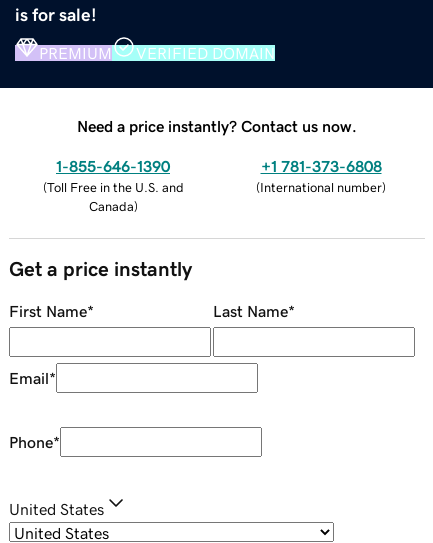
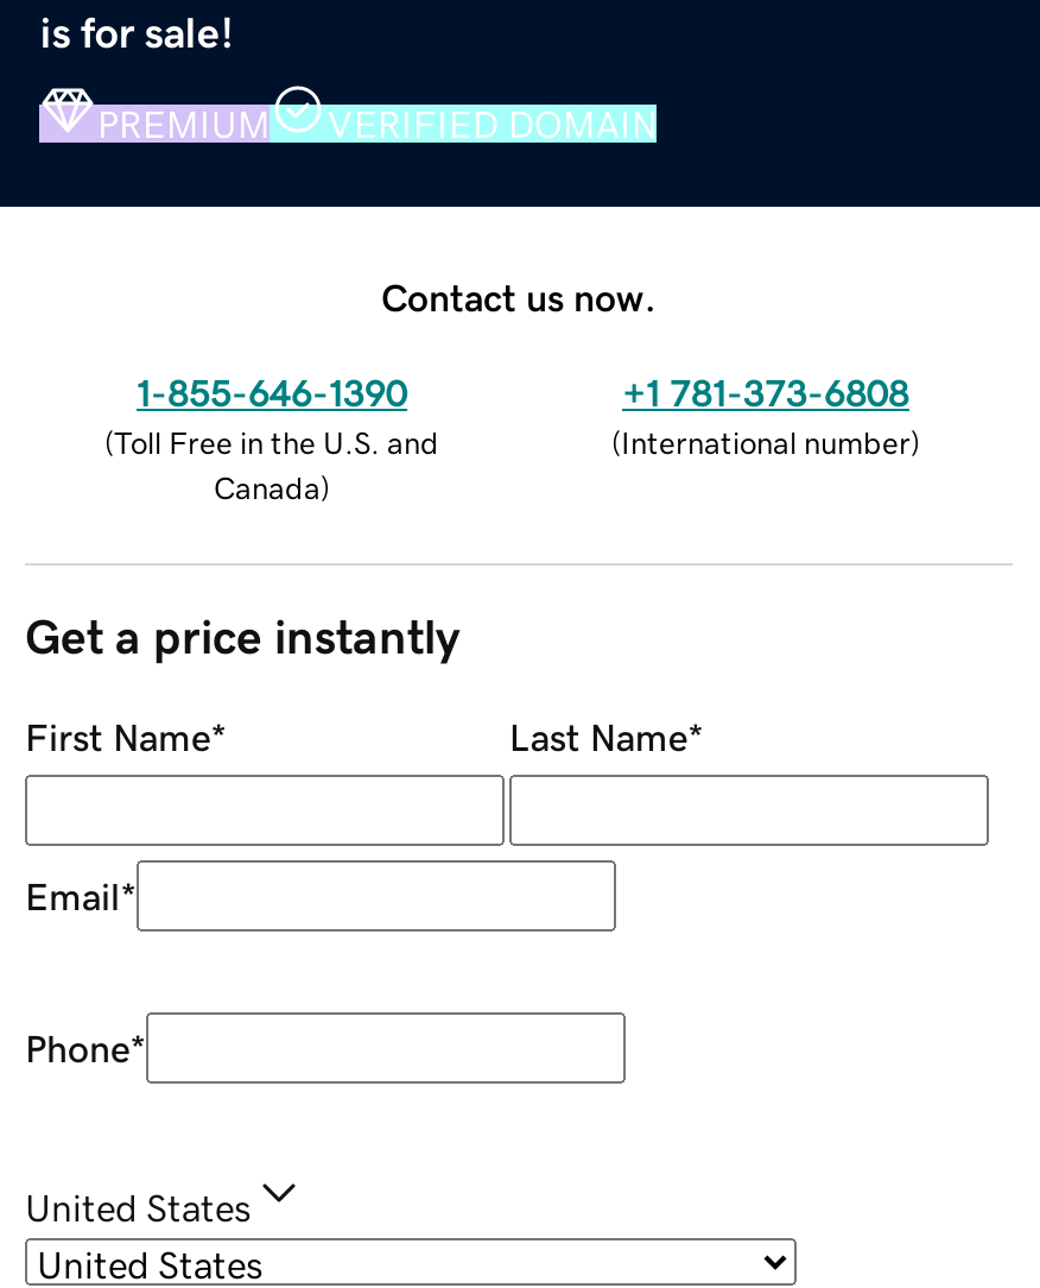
[77,118,357,134] Need a price instantly? Contact us now. -> [381,277,657,315] Contact us now.

